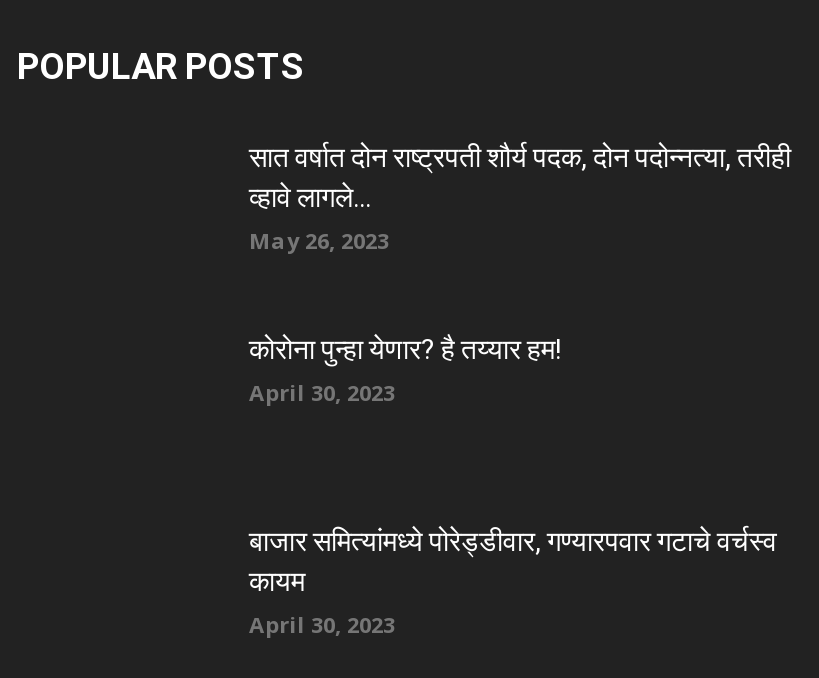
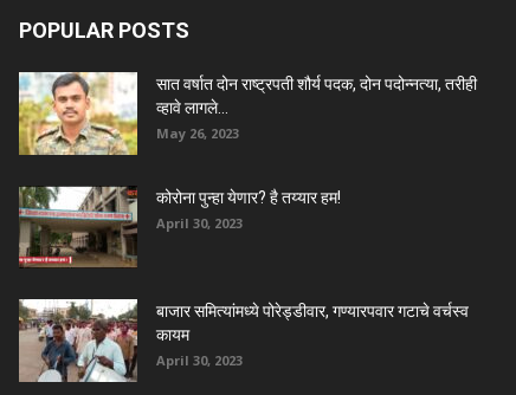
none -> [18,71,138,156] [image]
none -> [18,186,138,268] [image]
none -> [18,298,138,383] [image]

